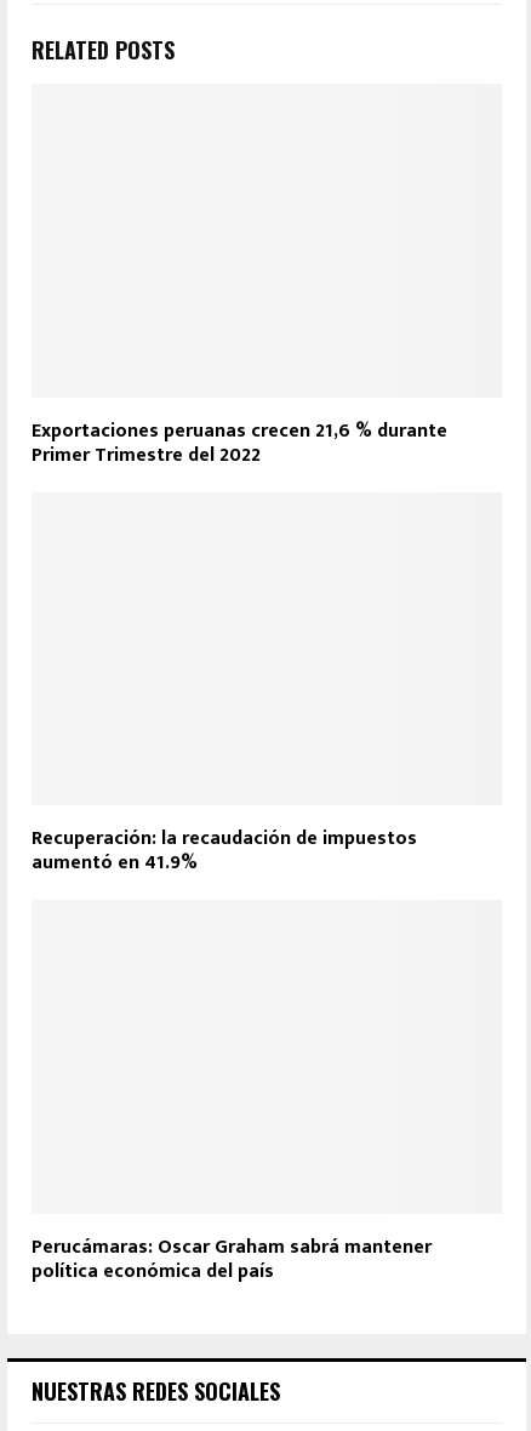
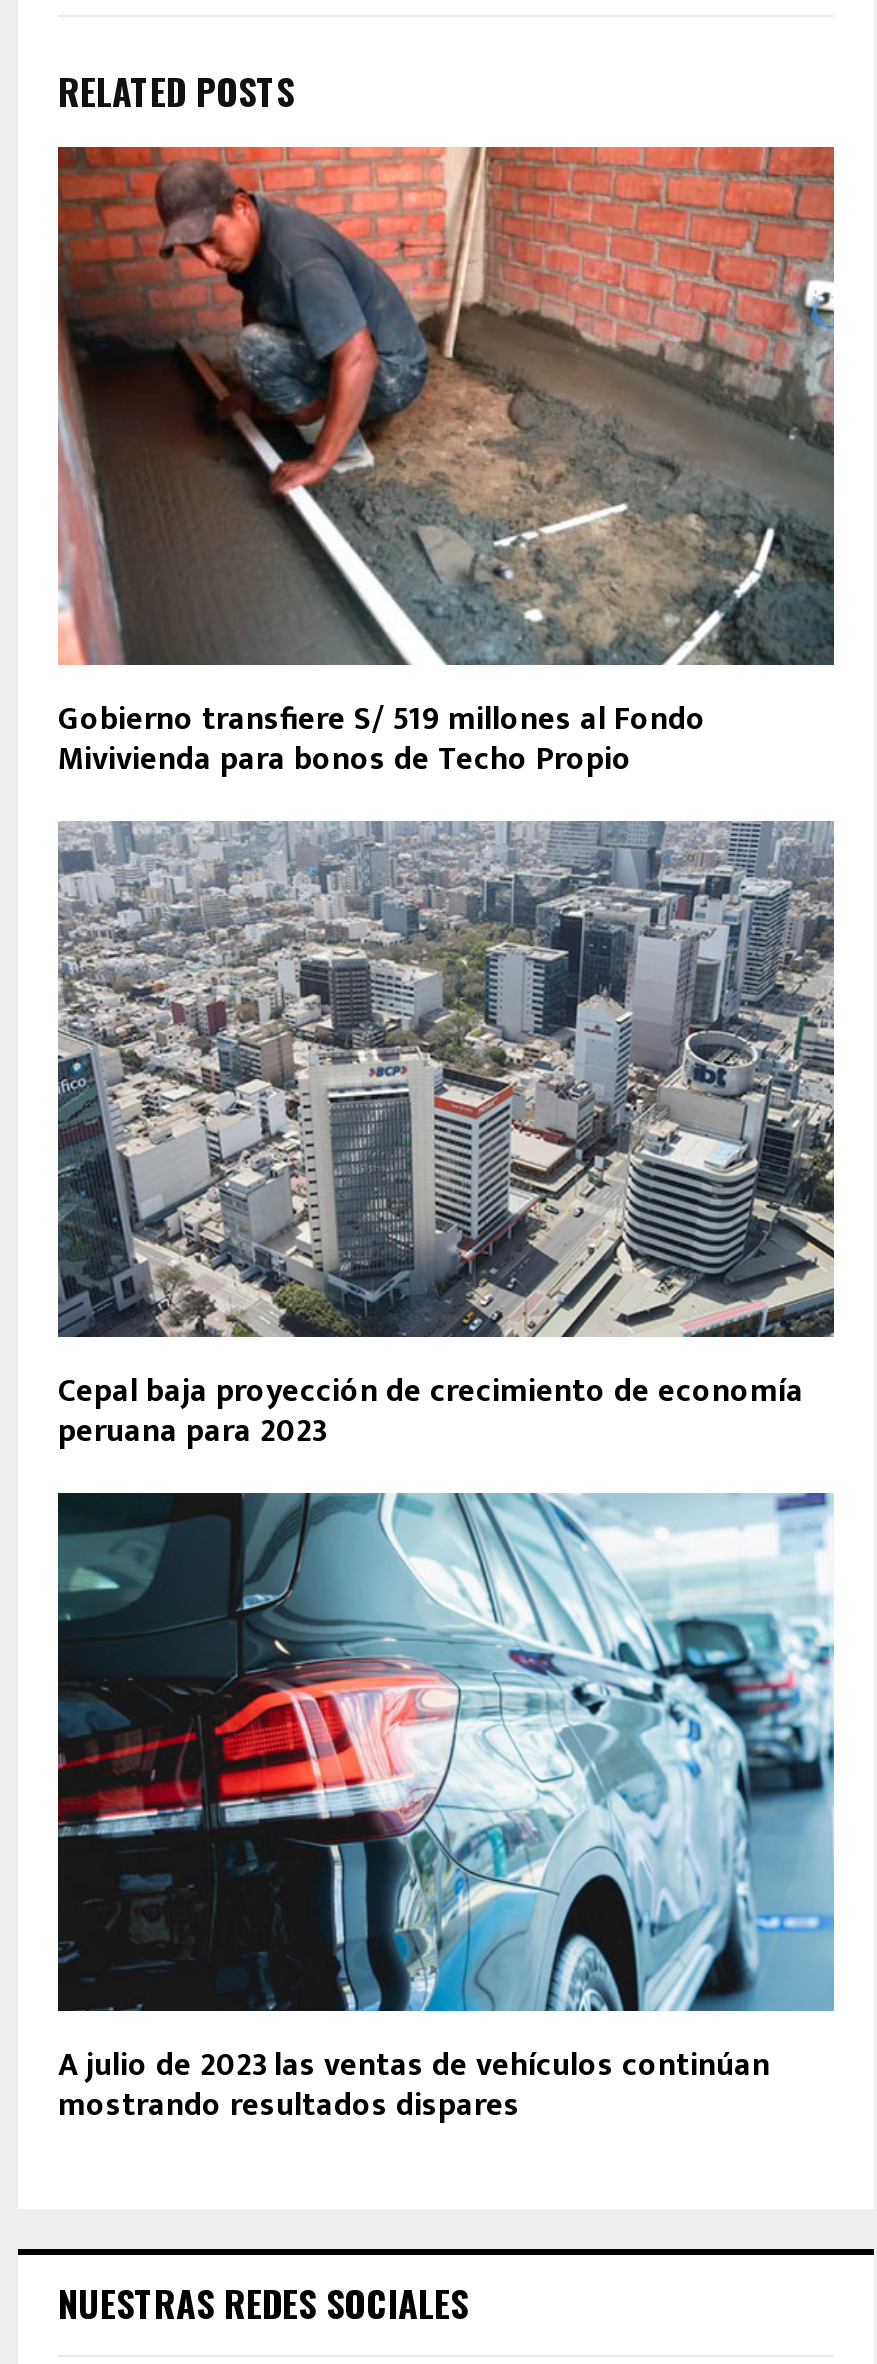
none -> [56,145,836,667] [image]
none -> [56,819,836,1339] [image]
none -> [56,1491,836,2013] [image]
[32,414,447,471] Exportaciones peruanas crecen 21,6 % durante | Primer Trimestre del 2022 -> [58,692,706,786] Gobierno transfiere S/ 519 millones al Fondo | Mivivienda para bonos de Techo Propio
[32,823,417,880] Recuperación: la recaudación de impuestos | aumentó en 41.9% -> [58,1366,804,1460] Cepal baja proyección de crecimiento de economía | peruana para 2023
[32,1231,432,1288] Perucámaras: Oscar Graham sabrá mantener | política económica del país -> [58,2039,770,2133] A julio de 2023 las ventas de vehículos continúan | mostrando resultados dispares

